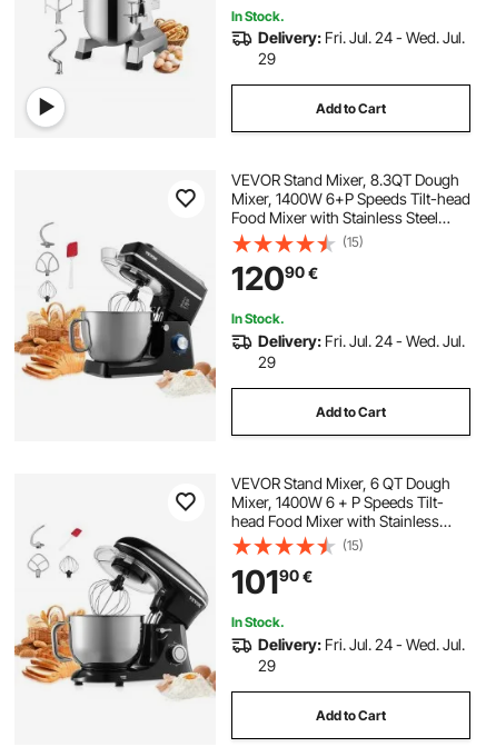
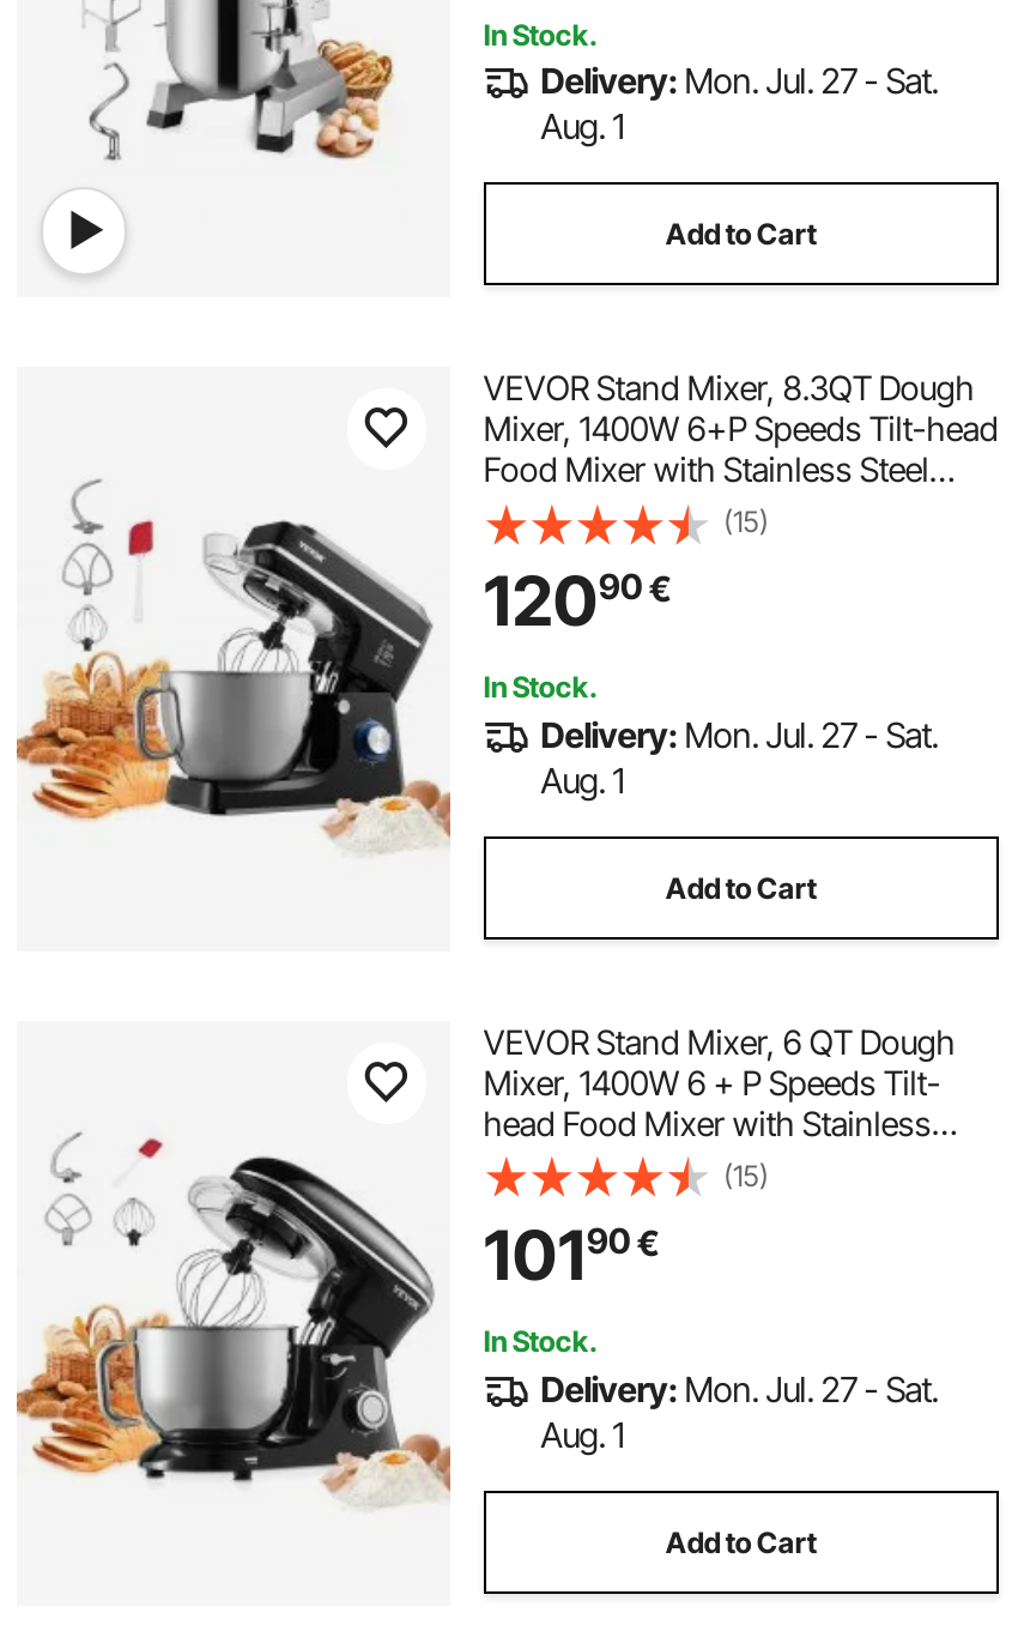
[258,28,465,68] Delivery: Fri. Jul. 24 - Wed. Jul. | 29 -> [541,60,938,146] Delivery: Mon. Jul. 27 - Sat. | Aug. 1
[258,331,465,371] Delivery: Fri. Jul. 24 - Wed. Jul. | 29 -> [541,714,938,800] Delivery: Mon. Jul. 27 - Sat. | Aug. 1
[258,634,465,674] Delivery: Fri. Jul. 24 - Wed. Jul. | 29 -> [541,1367,938,1454] Delivery: Mon. Jul. 27 - Sat. | Aug. 1

